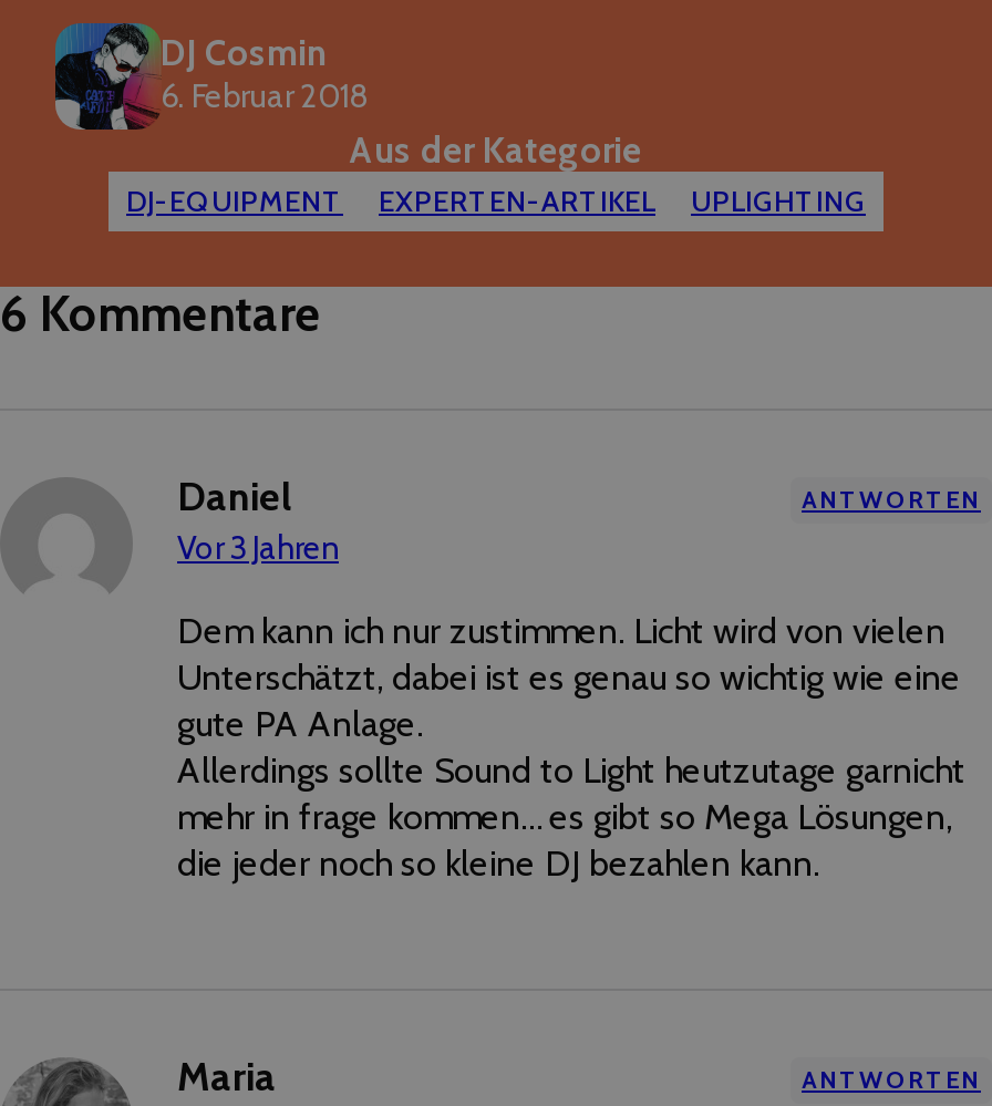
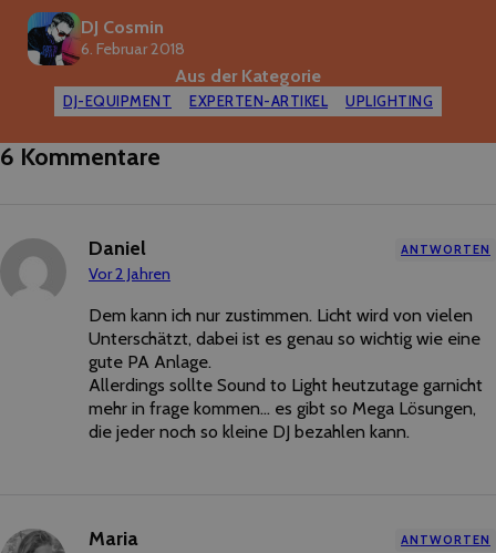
[177,528,339,568] Vor 3 Jahren -> [89,264,170,284] Vor 2 Jahren

